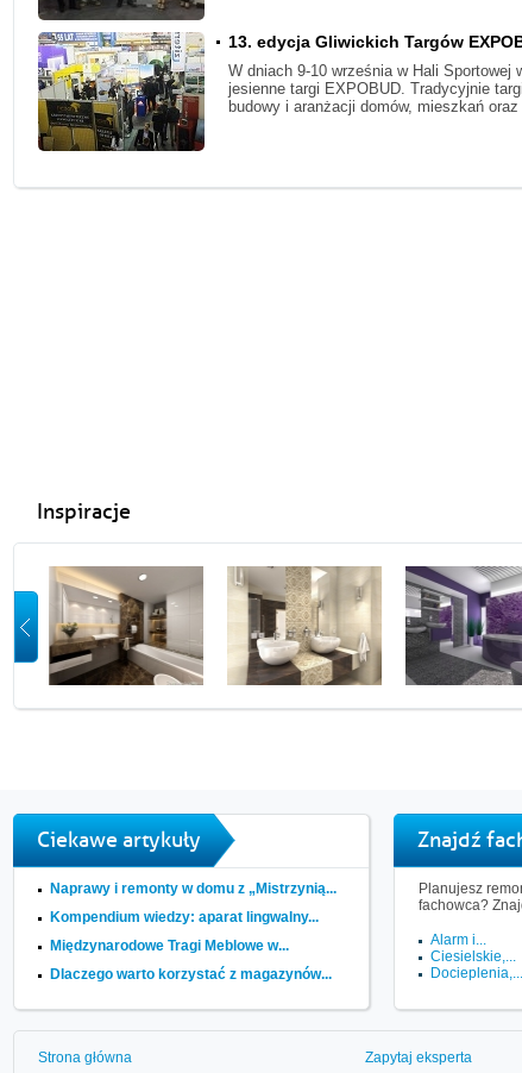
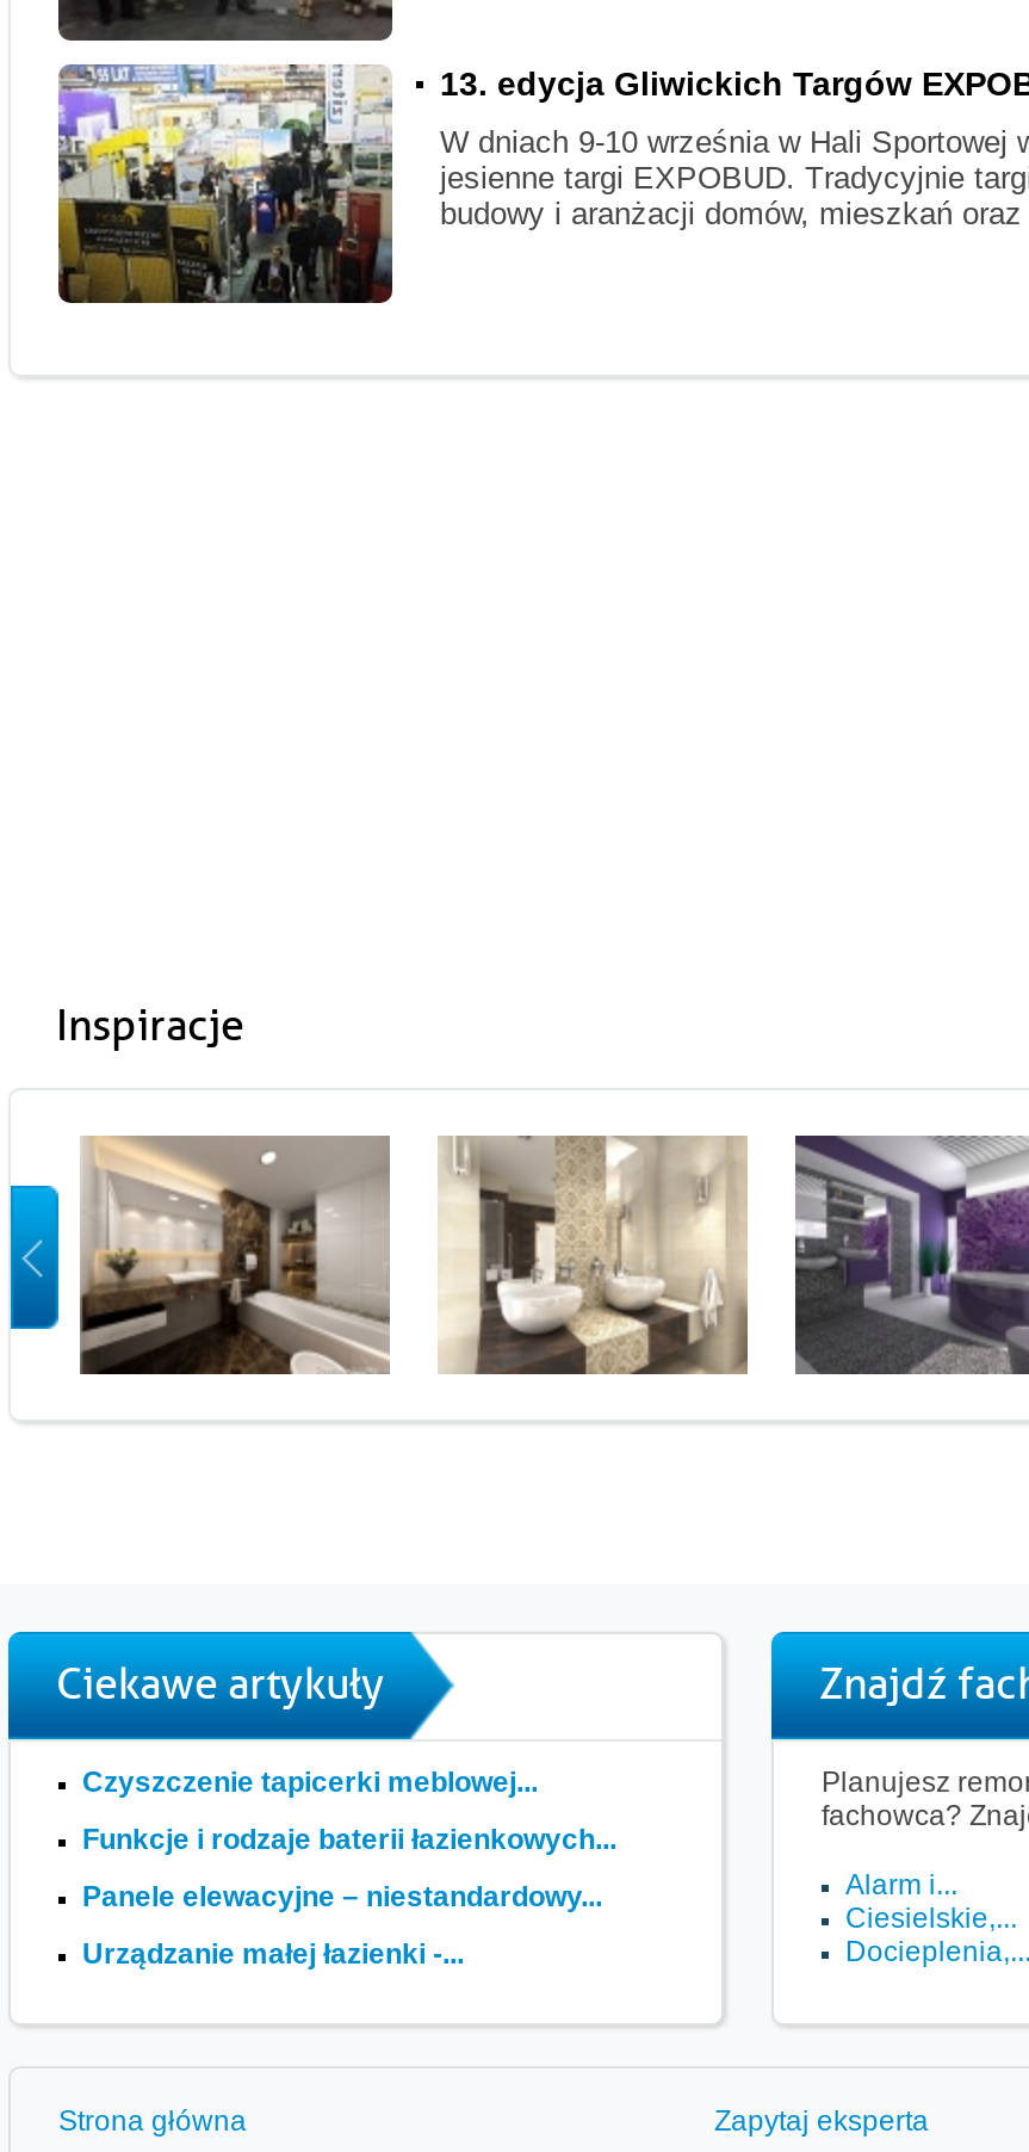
[50,880,337,897] Naprawy i remonty w domu z „Mistrzynią... -> [82,1765,538,1799] Czyszczenie tapicerki meblowej...
[50,909,319,925] Kompendium wiedzy: aparat lingwalny... -> [82,1823,616,1856] Funkcje i rodzaje baterii łazienkowych...
[50,937,289,954] Międzynarodowe Tragi Meblowe w... -> [82,1880,602,1913] Panele elewacyjne – niestandardowy...
[50,966,332,983] Dlaczego warto korzystać z magazynów... -> [82,1937,464,1971] Urządzanie małej łazienki -...

